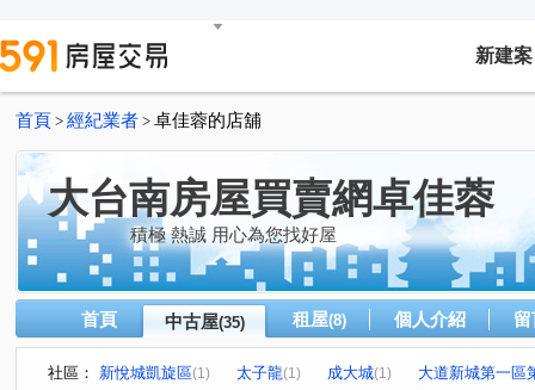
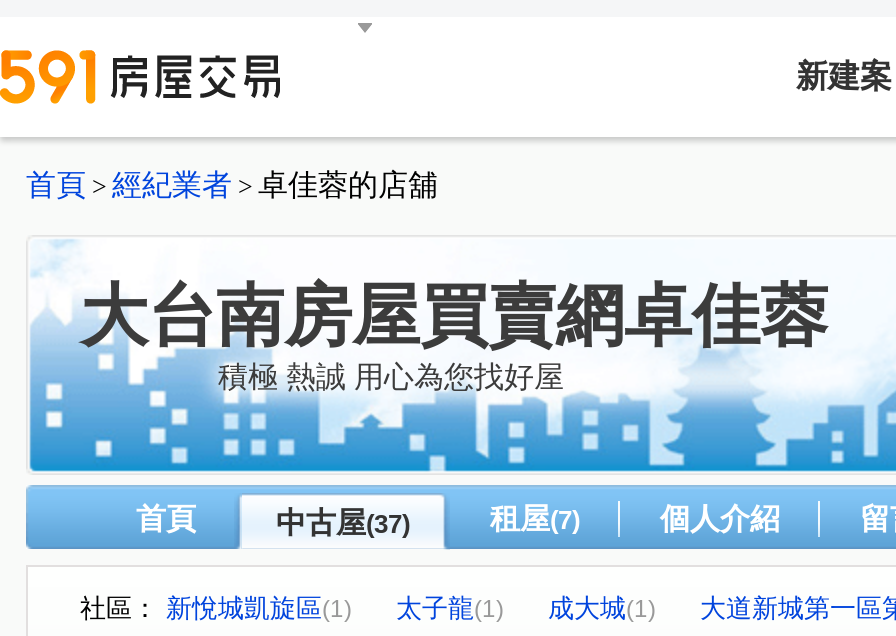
[165,311,245,332] 中古屋(35) -> [276,505,410,539] 中古屋(37)
[293,309,346,329] 租屋(8) -> [490,501,580,535] 租屋(7)

